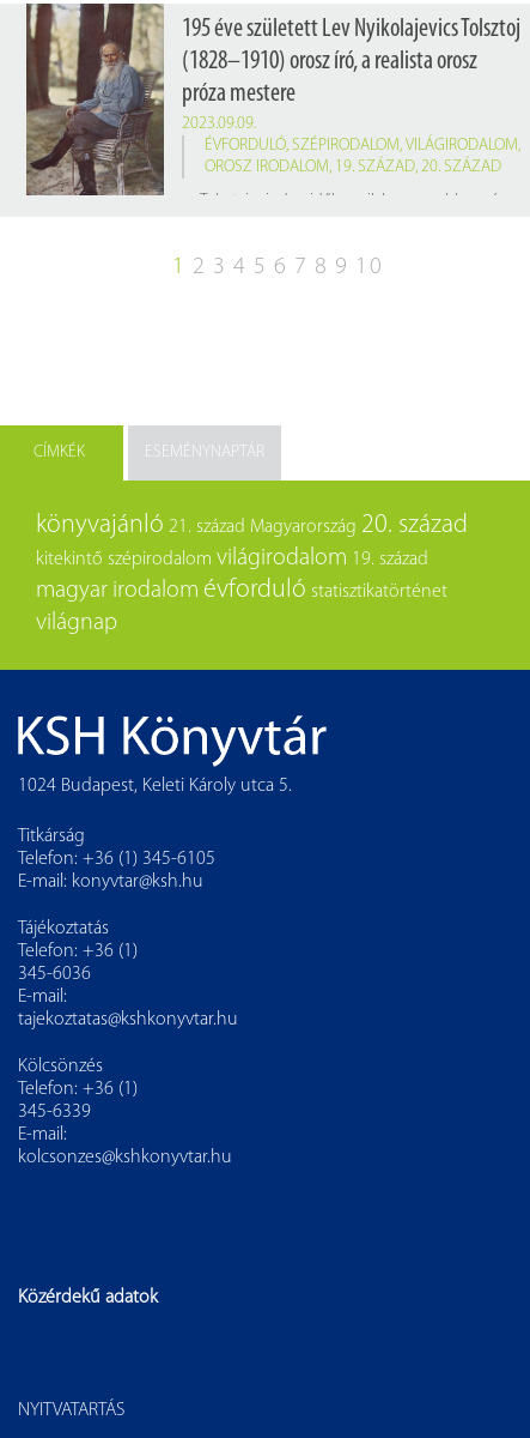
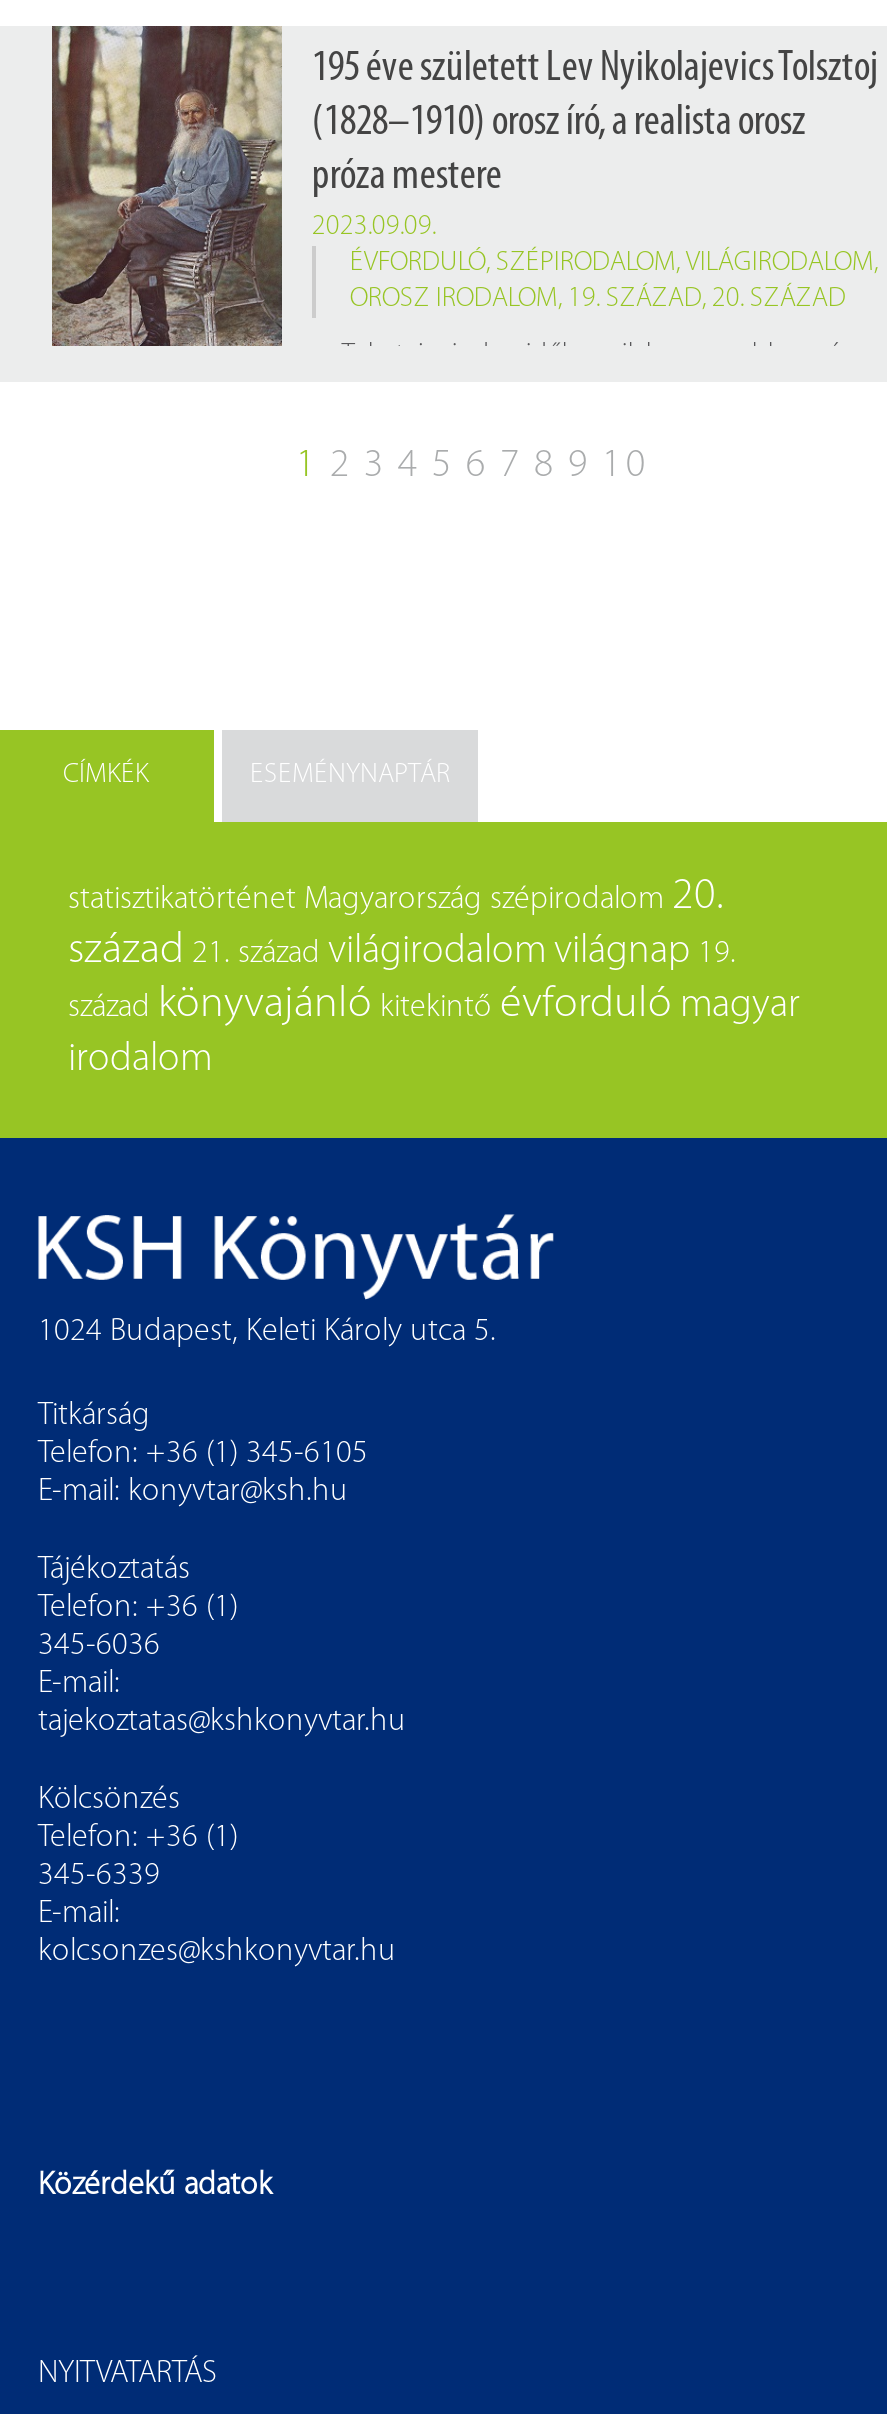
[36,512,468,635] könyvajánló 21. század Magyarország 20. század | kitekintő szépirodalom világirodalom 19. század | magyar irodalom évforduló statisztikatörténet | világnap -> [68,874,800,1080] statisztikatörténet Magyarország szépirodalom 20. | század 21. század világirodalom világnap 19. | század könyvajánló kitekintő évforduló magyar | irodalom

